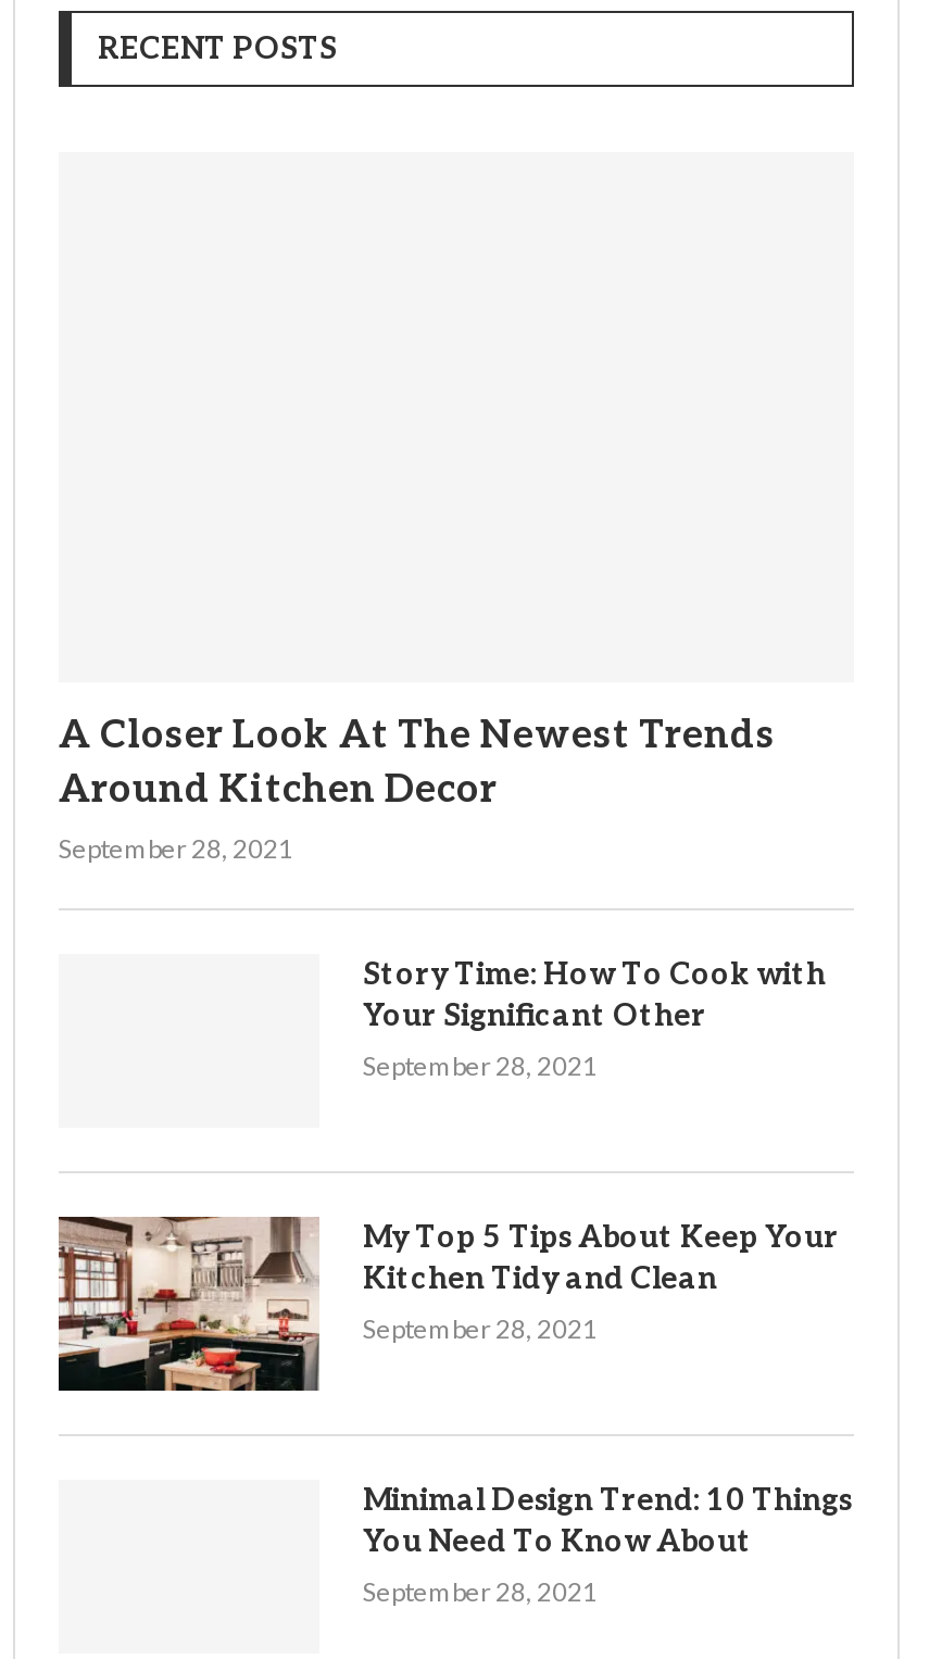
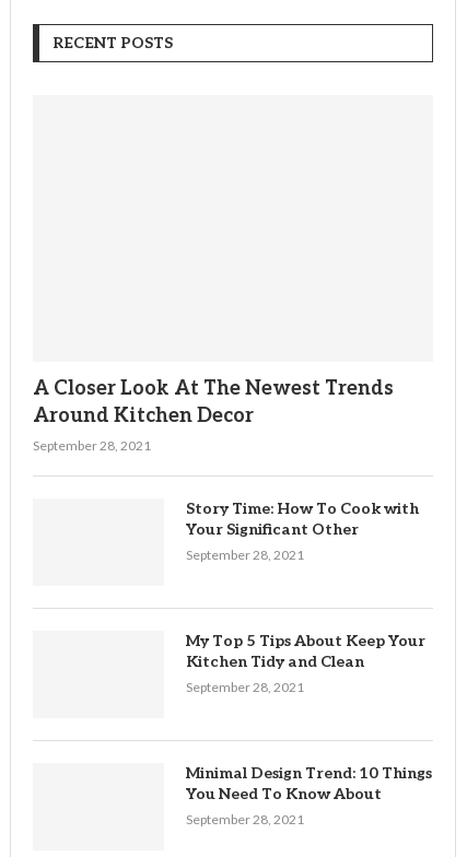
[56,1215,322,1393] [image] -> none

